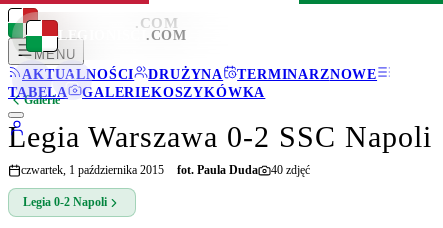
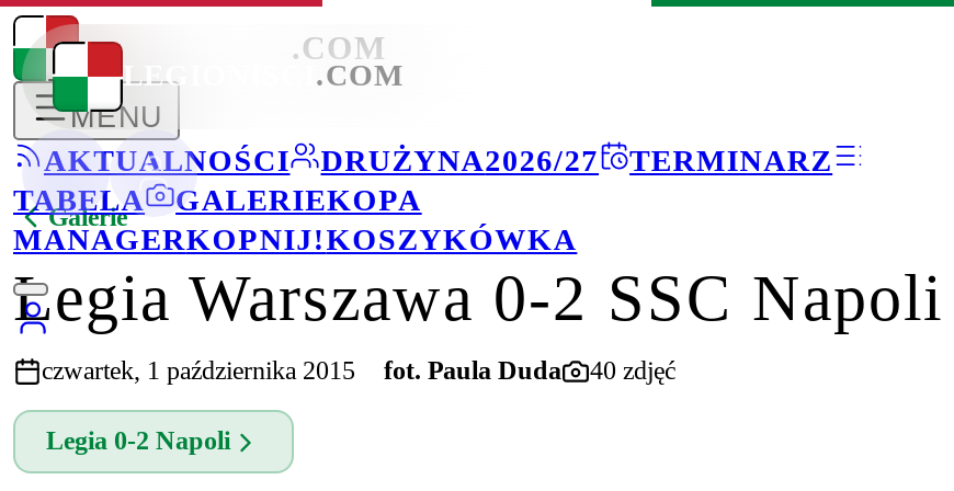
[148,67,377,82] DRUŻYNA | TERMINARZNOWE -> [321,145,833,178] DRUŻYNA2026/27 | TERMINARZ
[82,85,265,100] GALERIEKOSZYKÓWKA -> [13,184,577,256] GALERIEKOPA | MANAGERKOPNIJ!KOSZYKÓWKA

